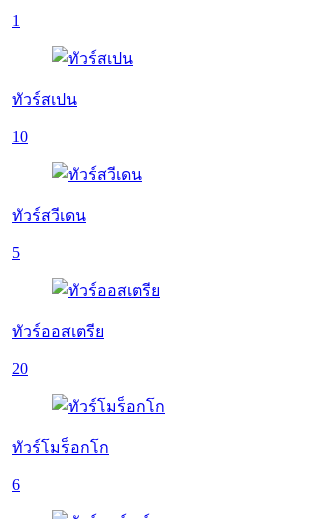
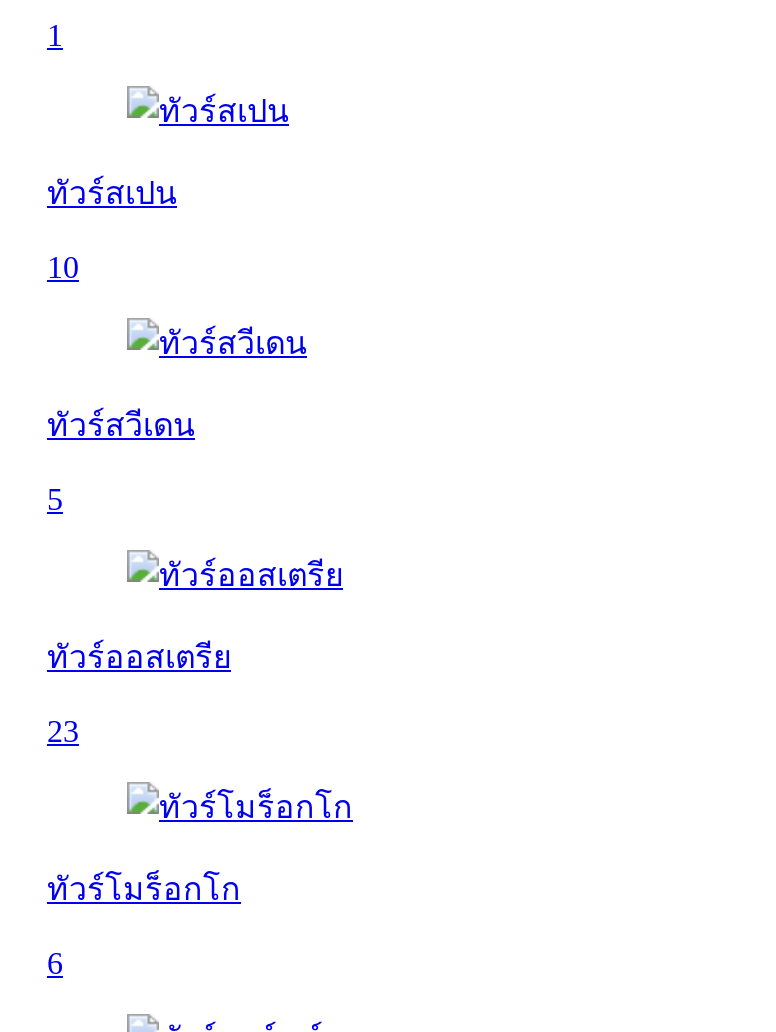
[12,360,28,377] 20 -> [47,714,79,748] 23

